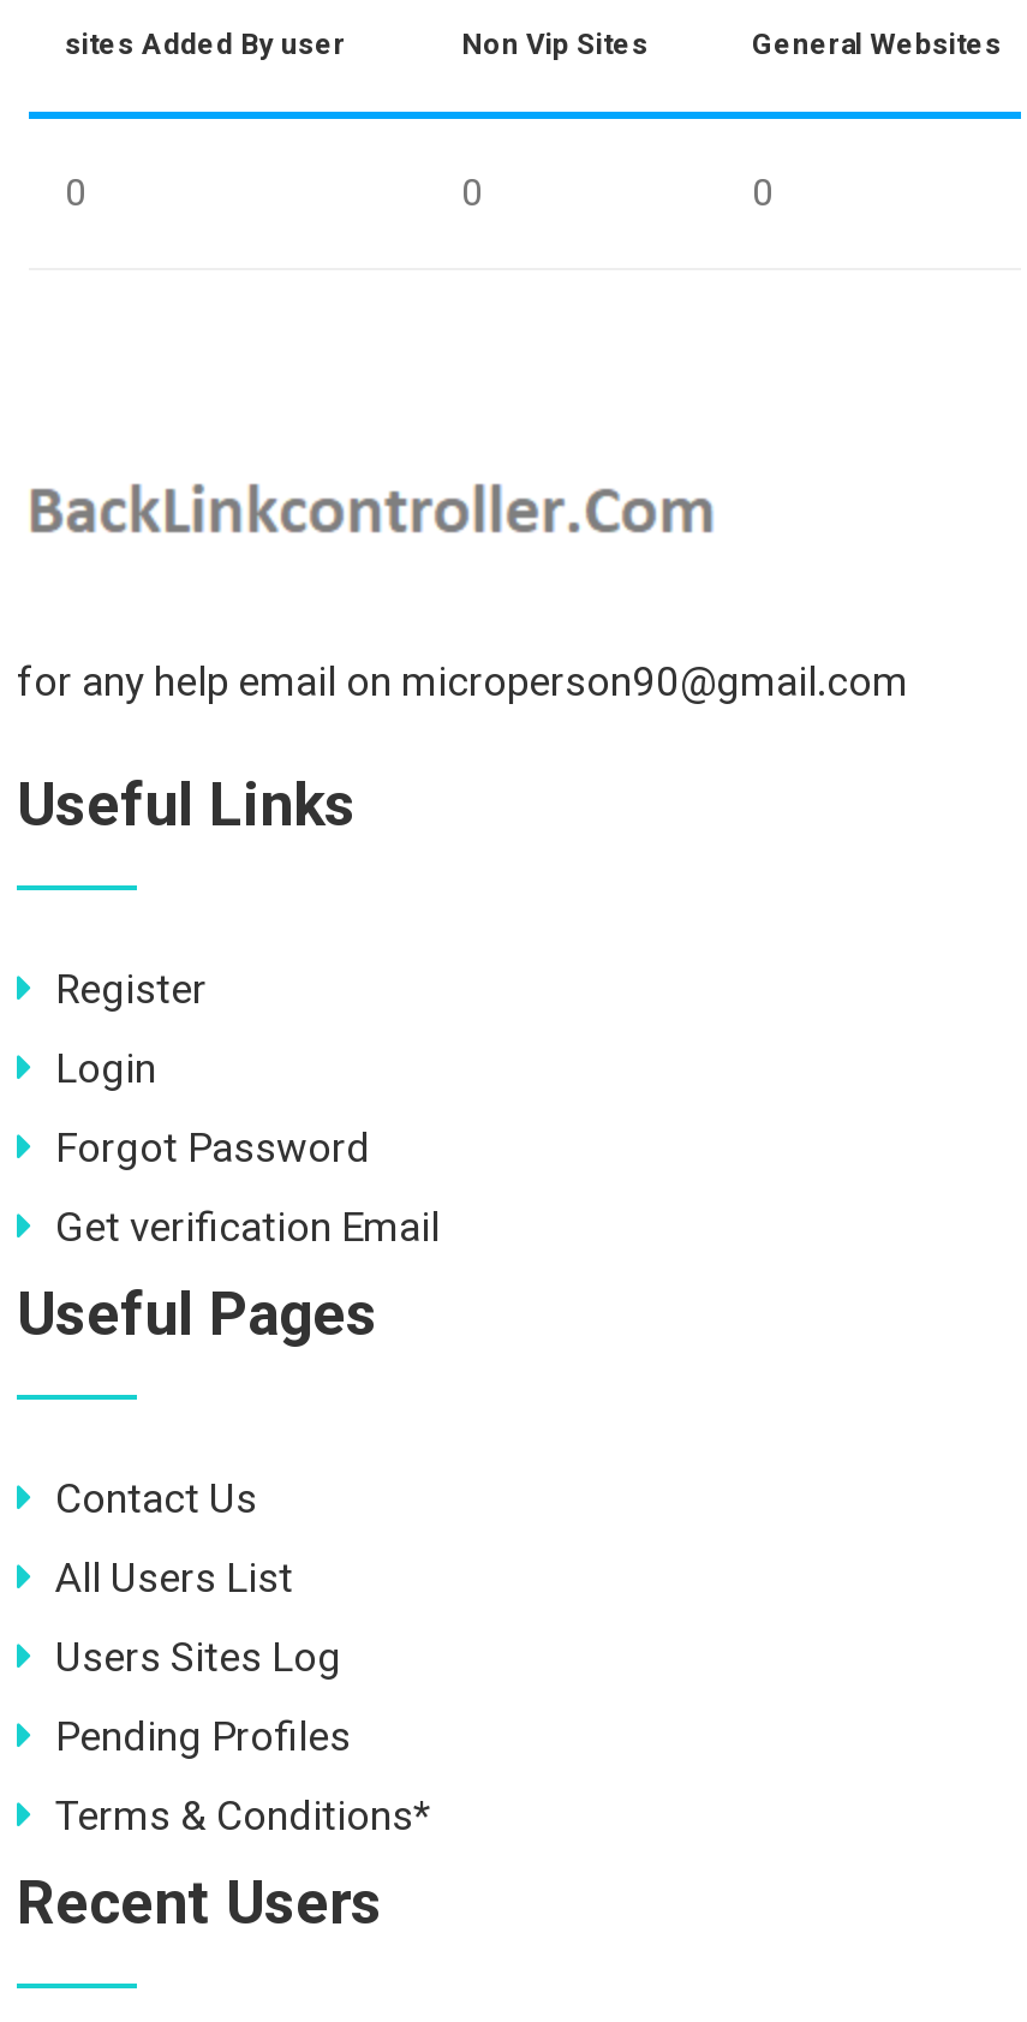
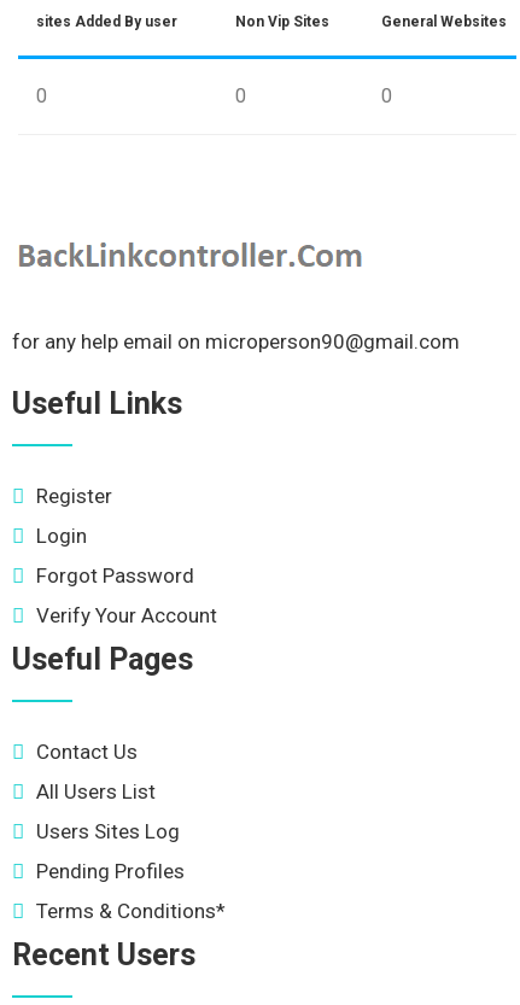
[55,1203,440,1251] Get verification Email -> [36,603,217,627] Verify Your Account

